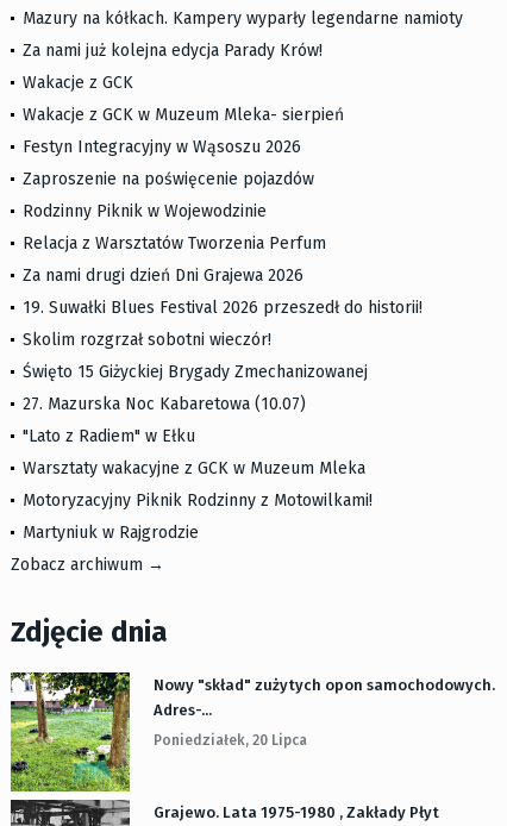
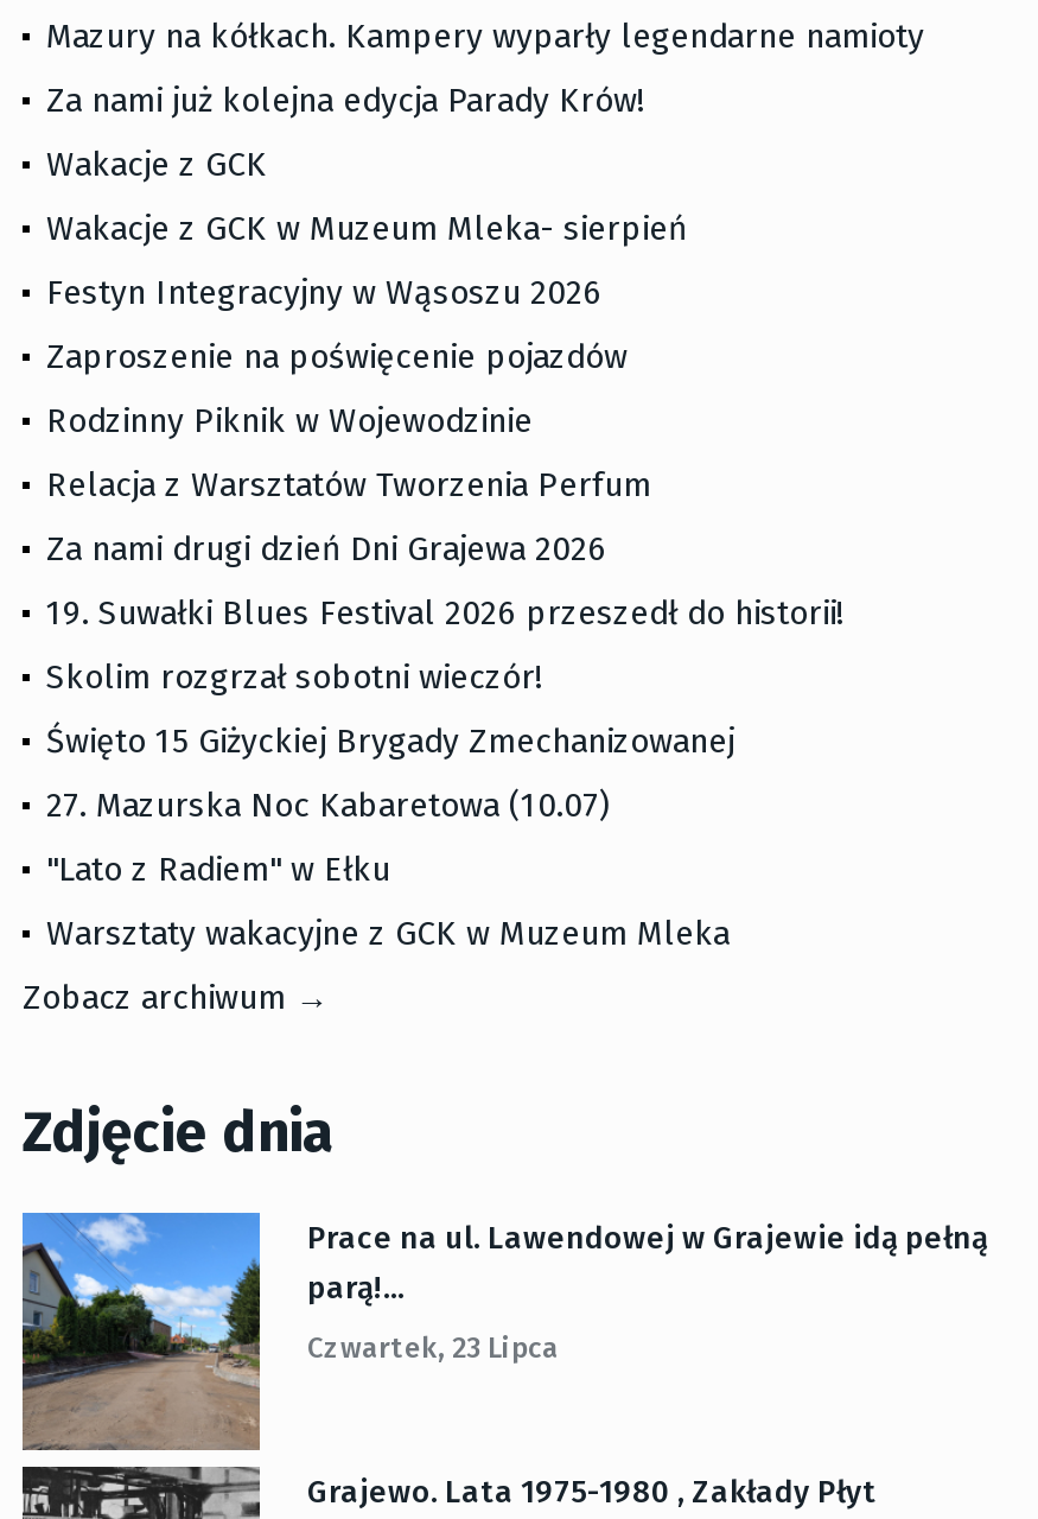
[23,491,373,543] Motoryzacyjny Piknik Rodzinny z Motowilkami! | Martyniuk w Rajgrodzie -> none
[10,671,495,793] [image] | Nowy "skład" zużytych opon samochodowych. | Adres-... -> [20,1210,988,1453] [image] | Prace na ul. Lawendowej w Grajewie idą pełną | parą!...
[154,732,307,749] Poniedziałek, 20 Lipca -> [307,1332,559,1366] Czwartek, 23 Lipca

